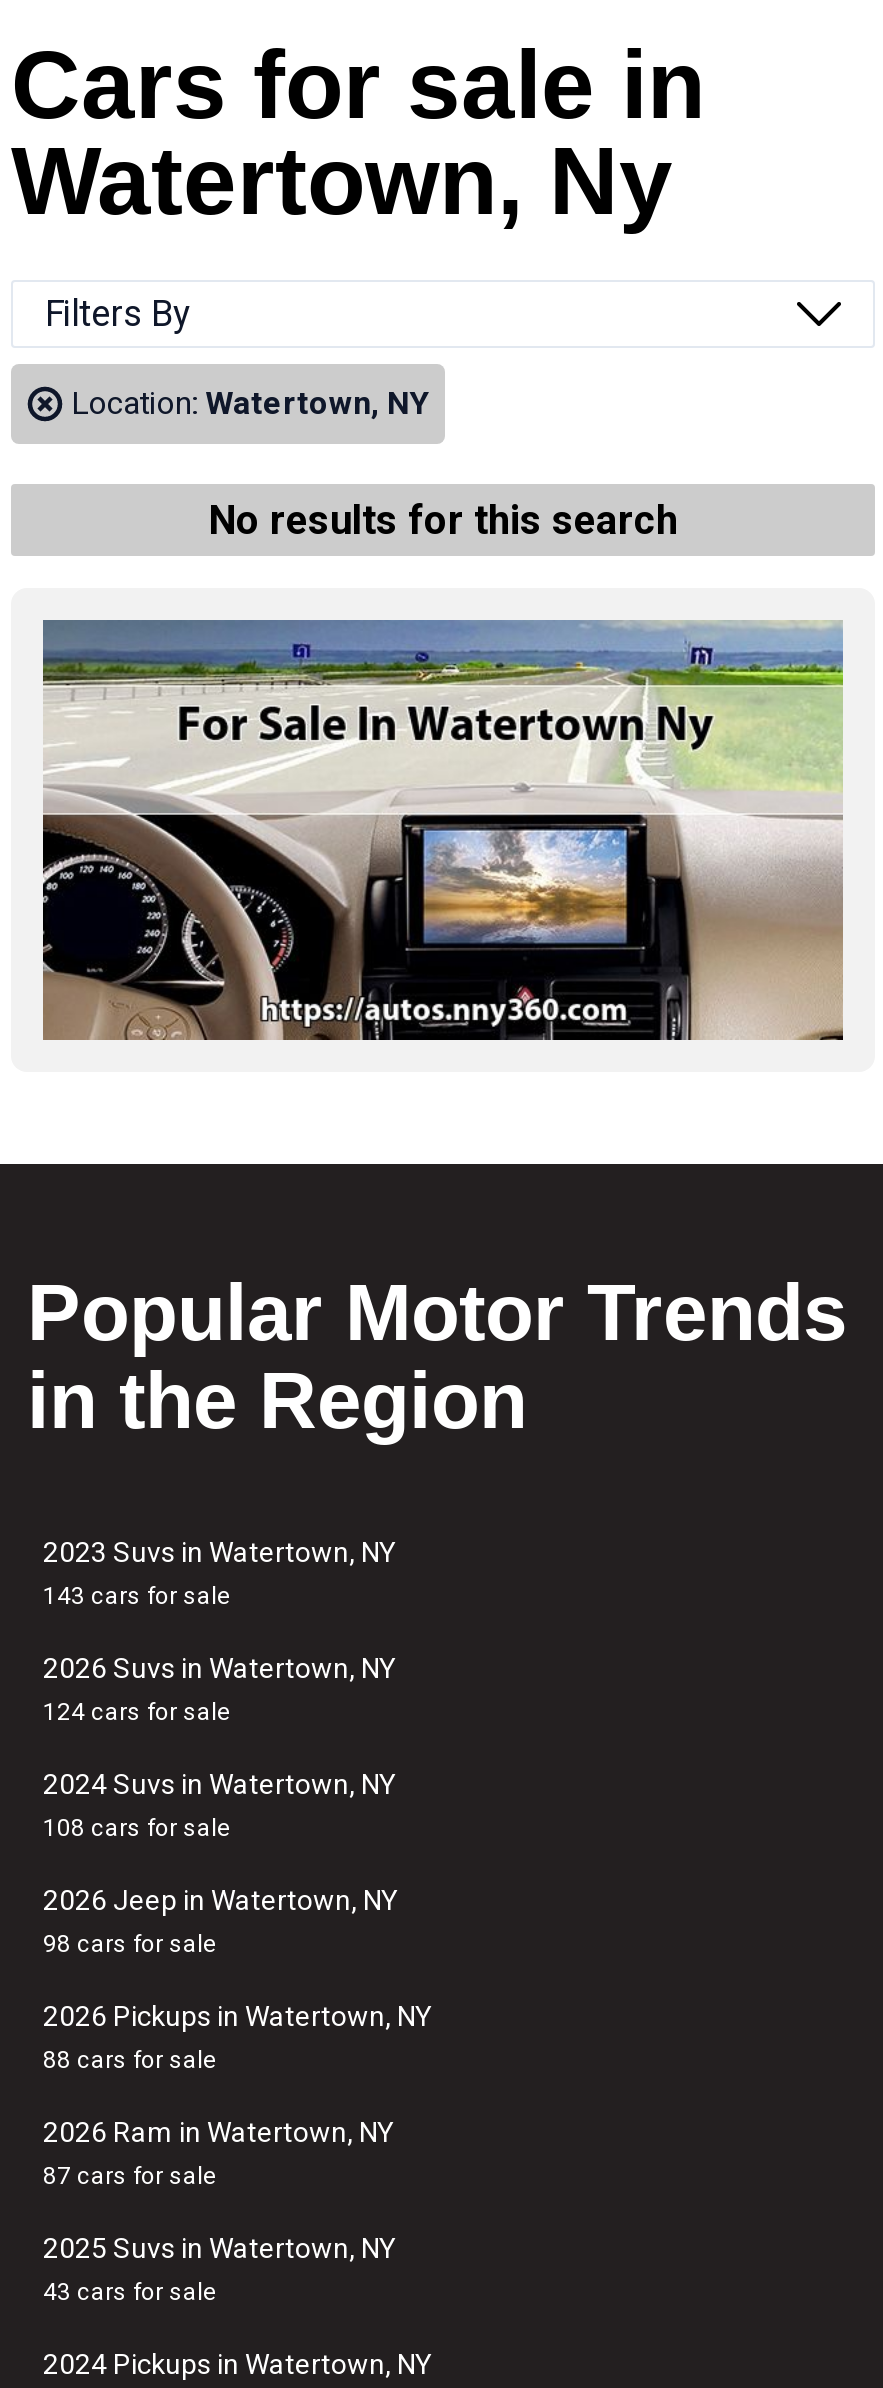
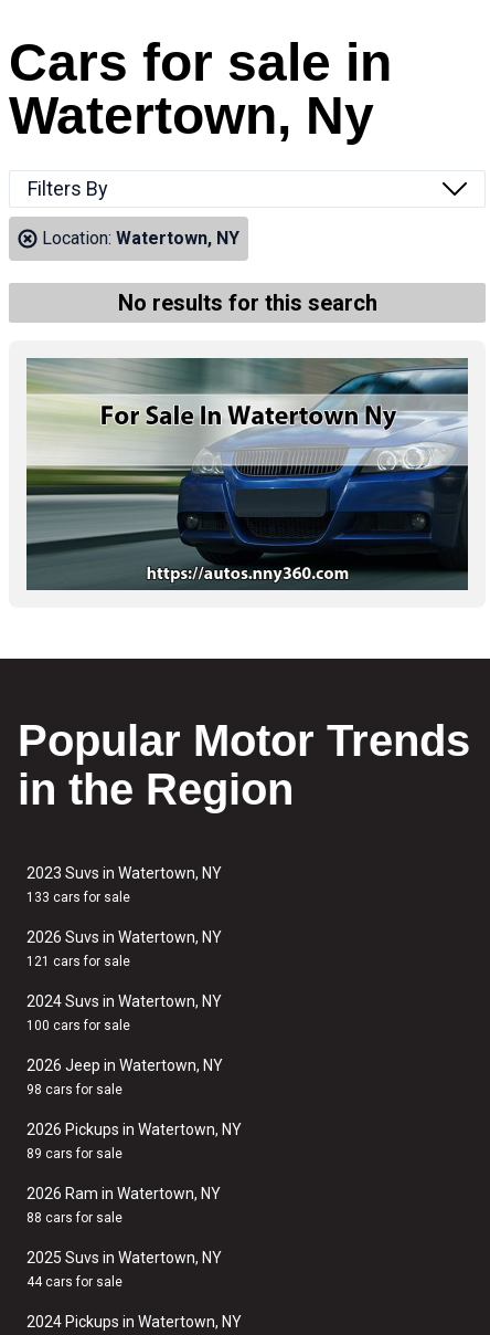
[43,620,845,1042] [image] -> [26,358,469,591] [image]
[43,1582,231,1610] 143 cars for sale -> [26,890,130,905] 133 cars for sale
[43,1698,231,1726] 124 cars for sale -> [26,954,130,969] 121 cars for sale
[43,1814,231,1842] 108 cars for sale -> [26,1018,130,1033] 100 cars for sale
[43,2046,217,2074] 88 cars for sale -> [26,1146,122,1161] 89 cars for sale
[43,2162,217,2190] 87 cars for sale -> [26,1210,122,1226] 88 cars for sale
[43,2278,217,2306] 43 cars for sale -> [26,1274,122,1290] 44 cars for sale

